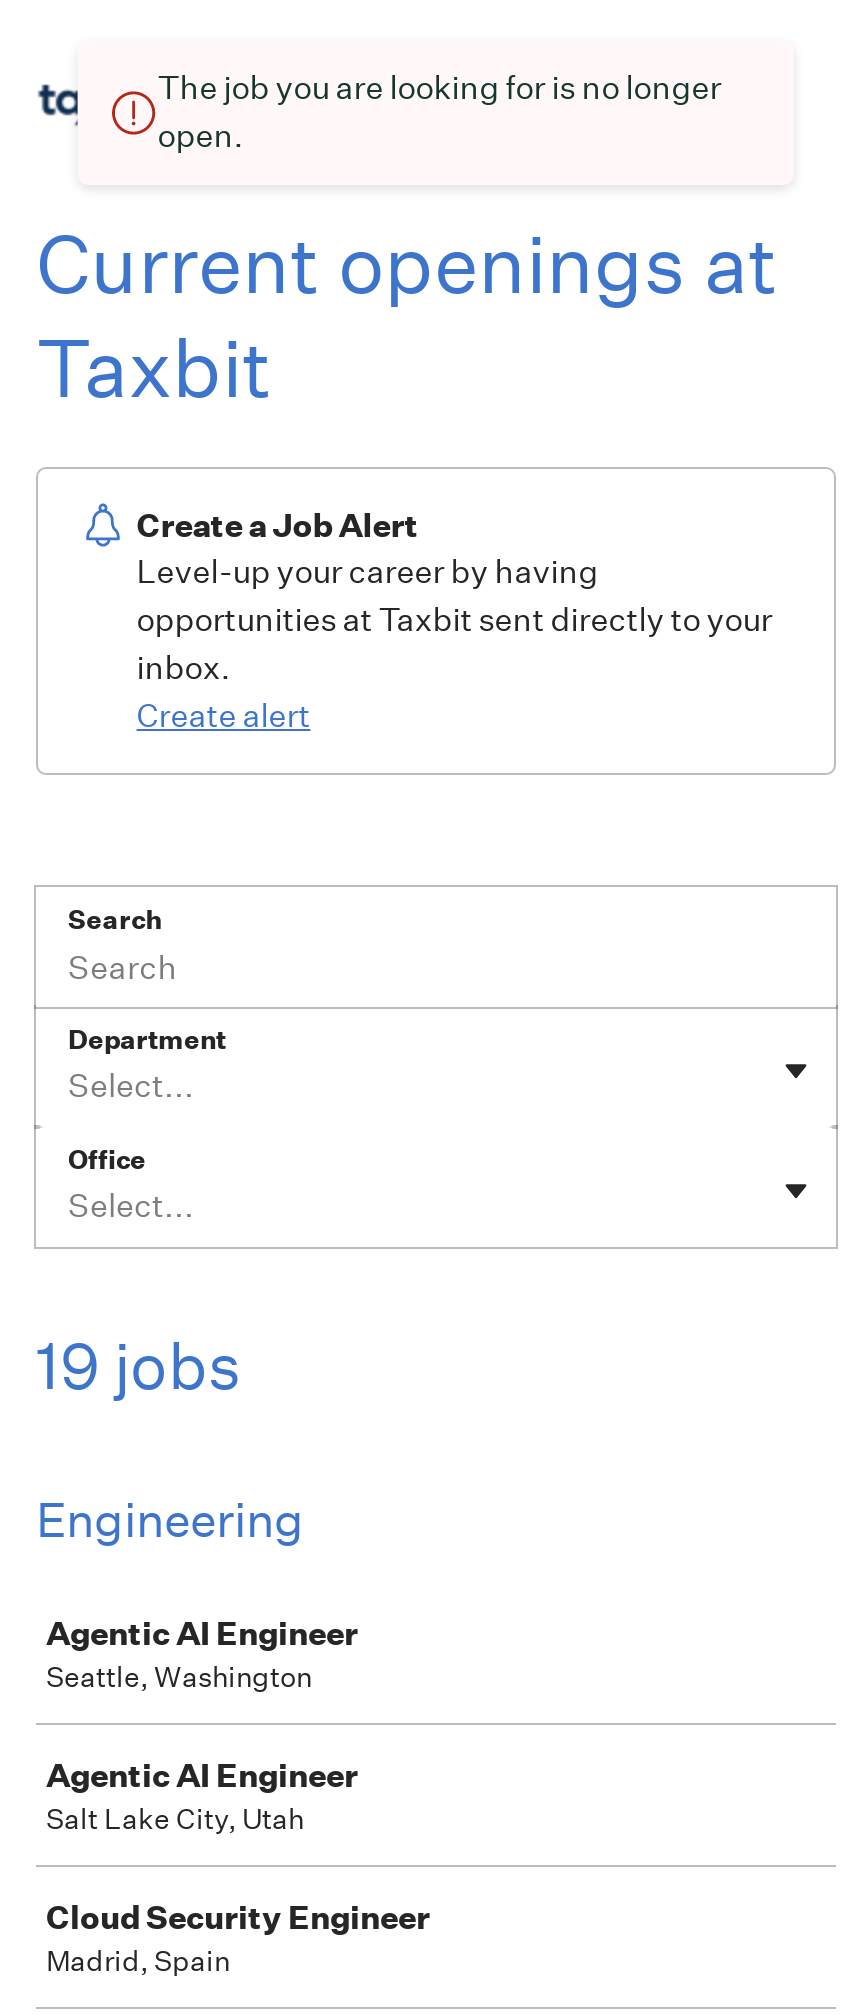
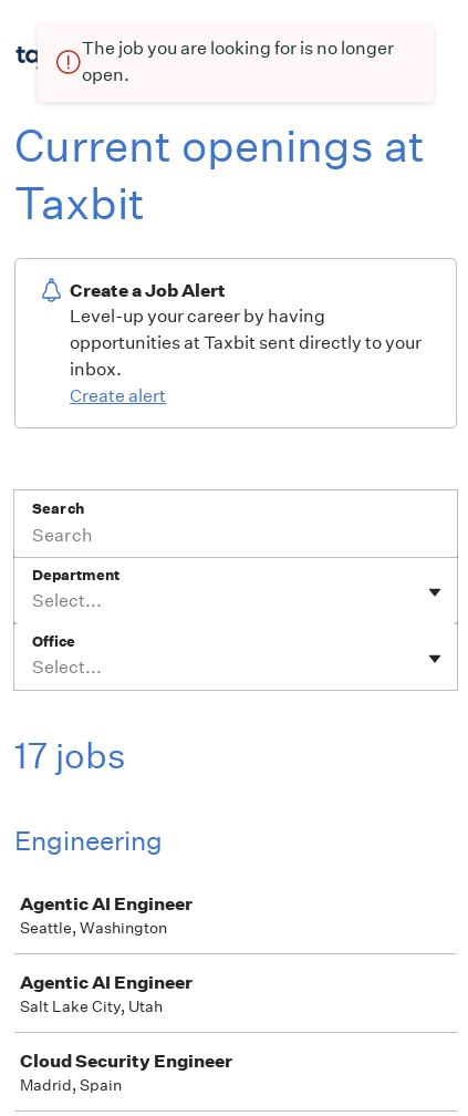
[36,1327,242,1405] 19 jobs -> [14,734,126,777] 17 jobs

